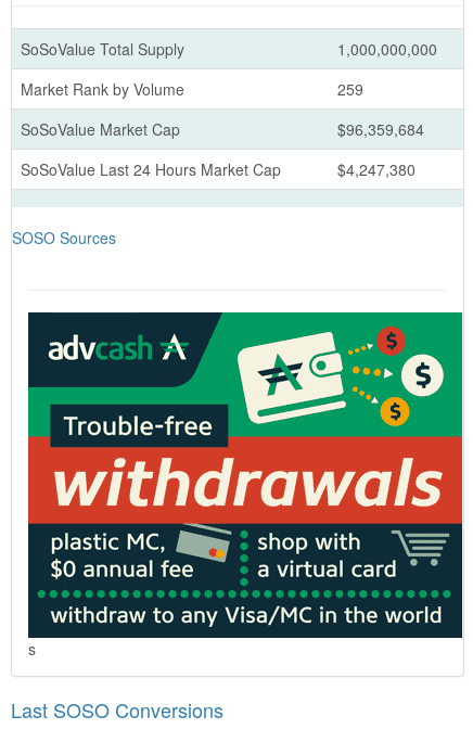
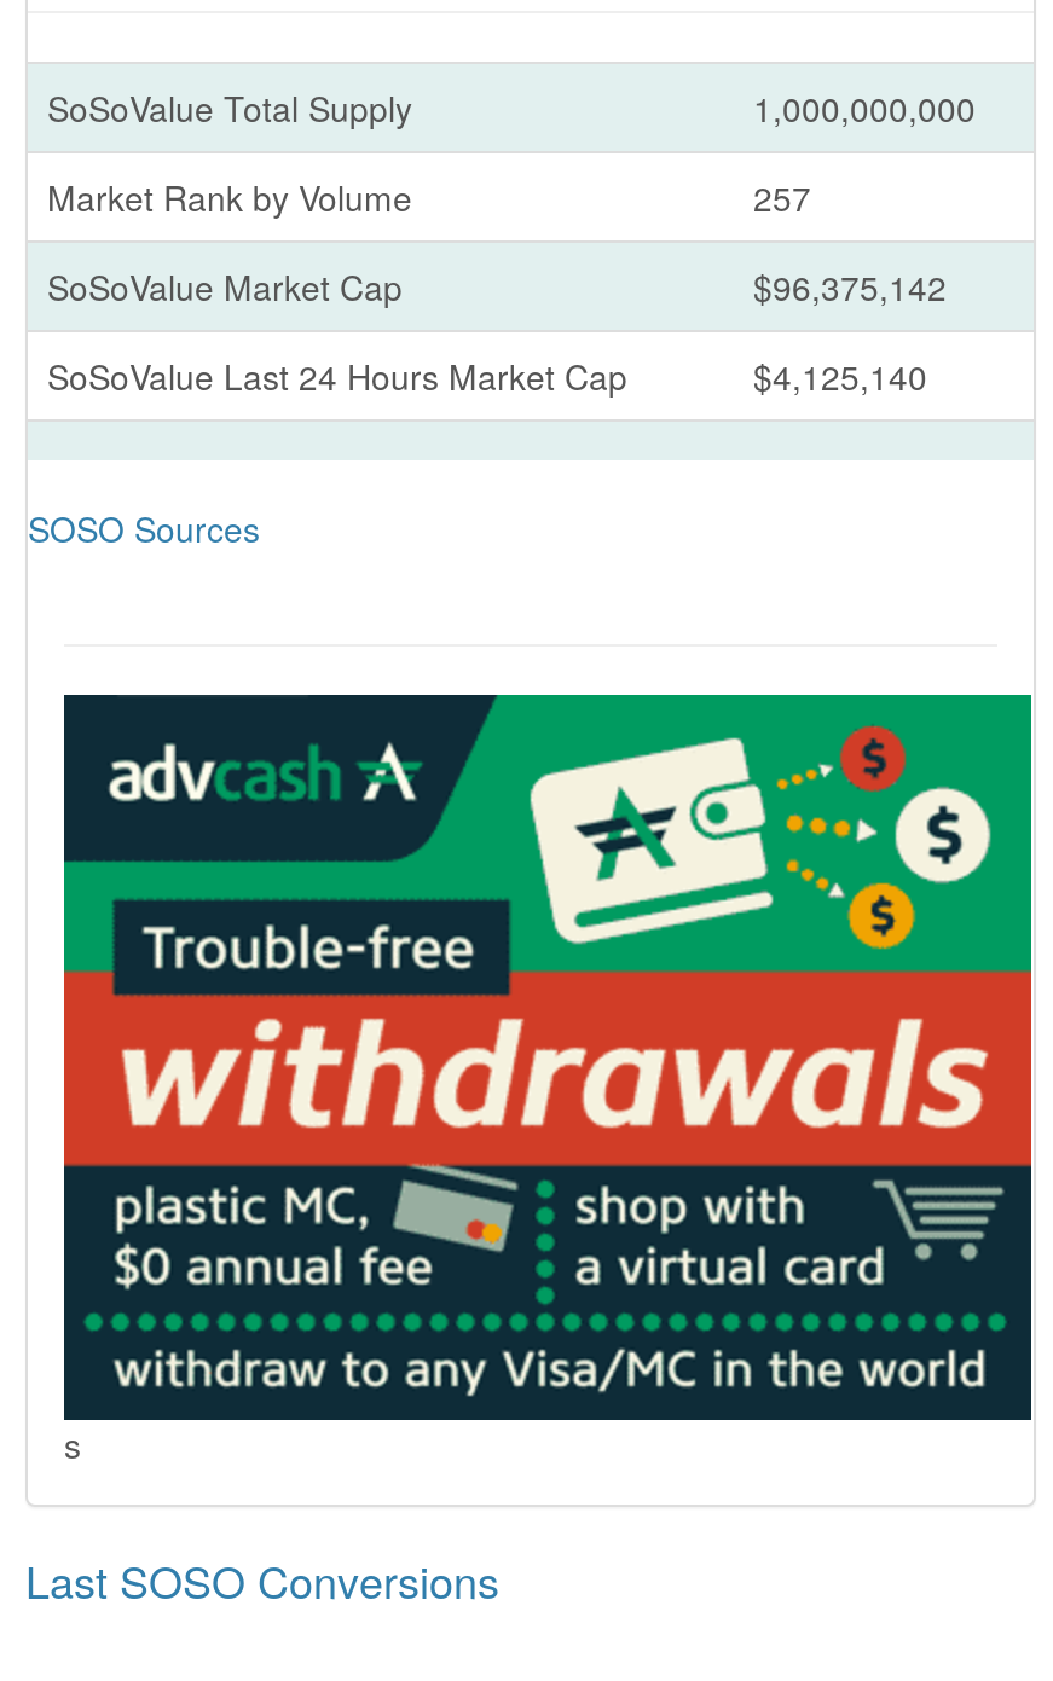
[337,78,363,99] 259 -> [753,172,811,220] 257
[337,118,424,139] $96,359,684 -> [753,261,947,309] $96,375,142
[337,158,416,180] $4,247,380 -> [753,350,927,399] $4,125,140

